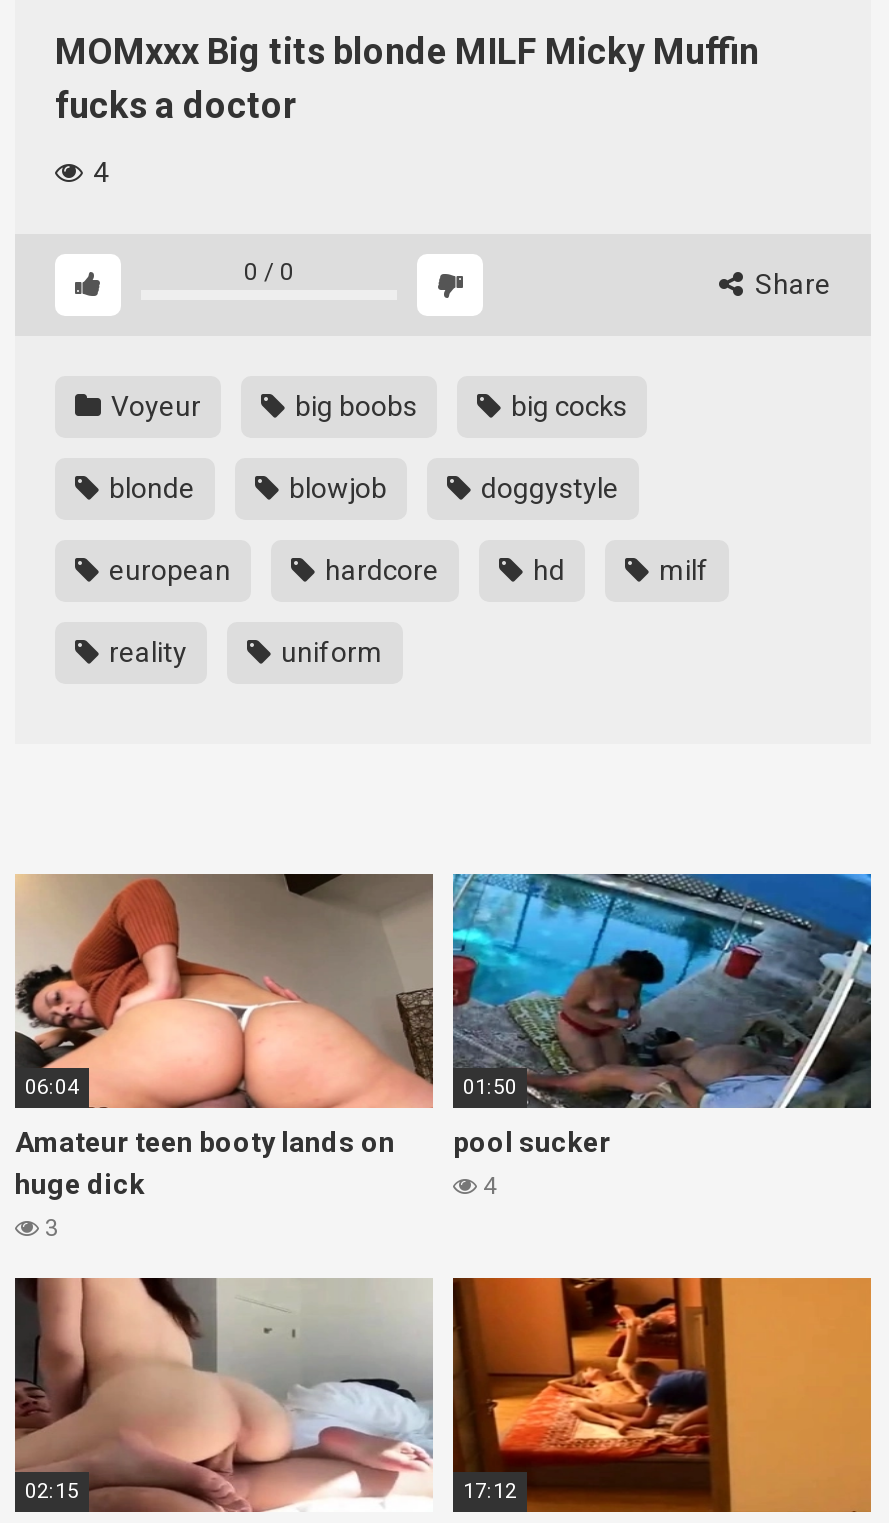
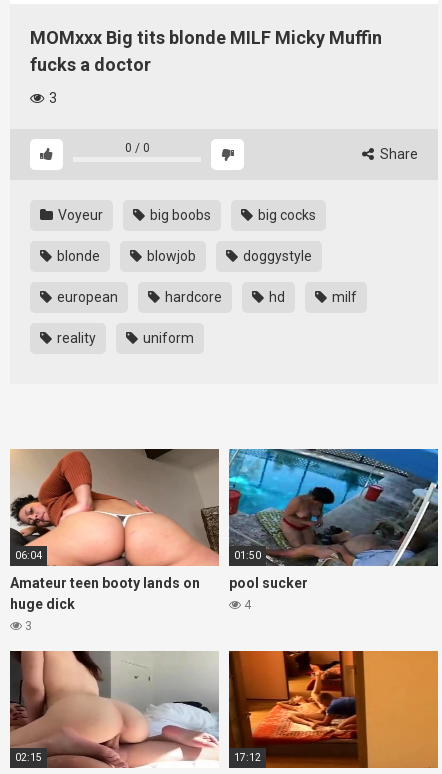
[87,156,109,188] 4 -> [46,90,57,106] 3

